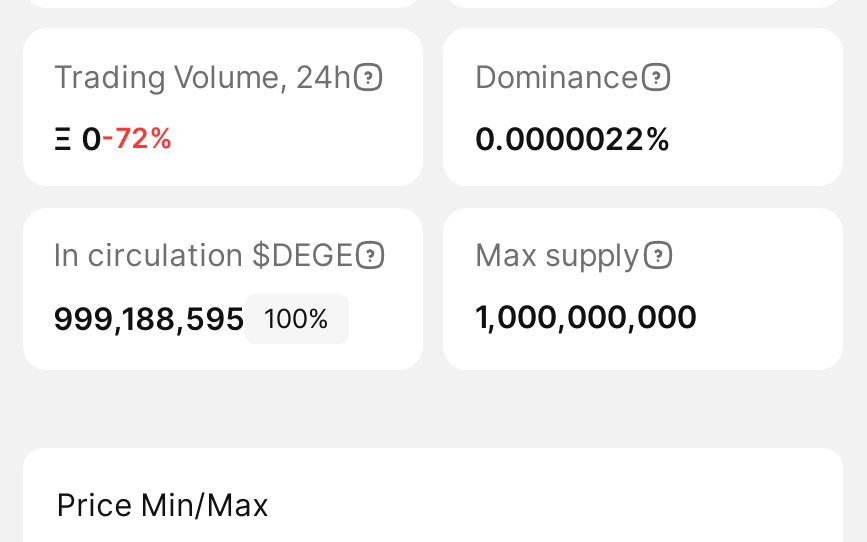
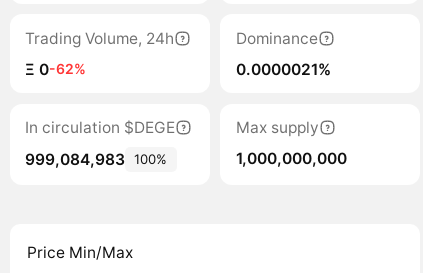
[53,119,173,157] Ξ 0-72% -> [25,60,86,79] Ξ 0-62%
[475,119,671,157] 0.0000022% -> [236,60,331,79] 0.0000021%
[53,300,330,338] 999,188,595 100% -> [25,150,167,169] 999,084,983 100%

